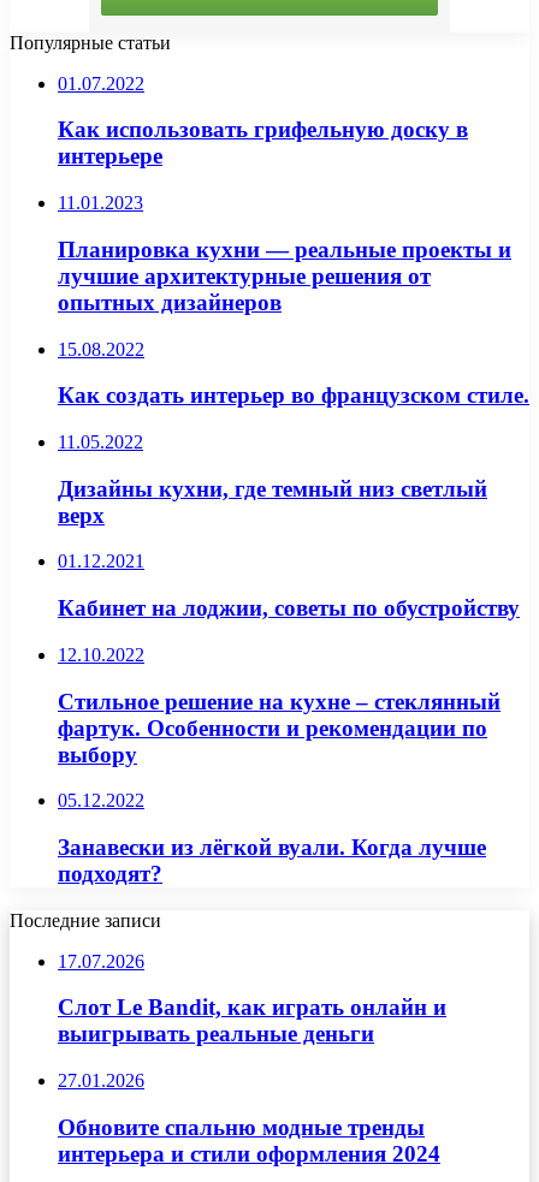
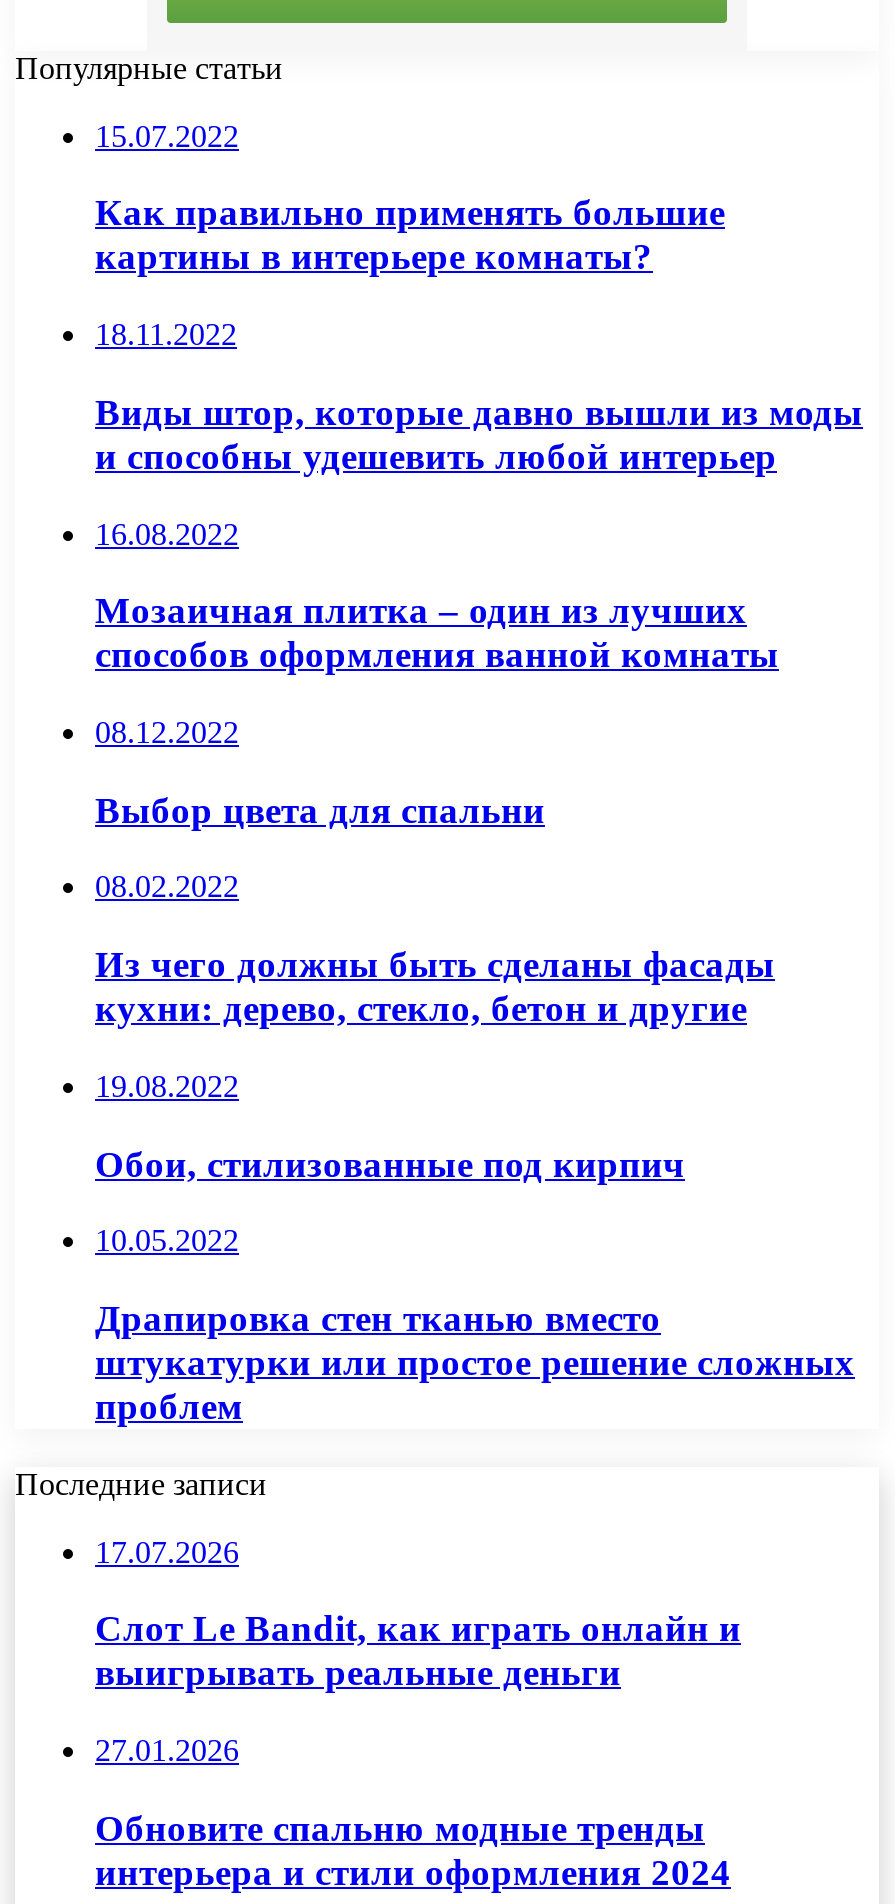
[58,73,144,93] 01.07.2022 -> [95,118,239,152] 15.07.2022
[58,117,468,169] Как использовать грифельную доску в | интерьере -> [95,192,725,278] Как правильно применять большие | картины в интерьере комнаты?
[58,193,143,213] 11.01.2023 -> [95,317,237,351] 18.11.2022
[58,237,511,315] Планировка кухни — реальные проекты и | лучшие архитектурные решения от | опытных дизайнеров -> [95,391,863,477] Виды штор, которые давно вышли из моды | и способны удешевить любой интерьер
[58,339,144,359] 15.08.2022 -> [95,516,239,550] 16.08.2022
[58,383,529,408] Как создать интерьер во французском стиле. -> [95,590,779,676] Мозаичная плитка – один из лучших | способов оформления ванной комнаты
[58,432,143,452] 11.05.2022 -> [95,715,239,749] 08.12.2022
[58,476,487,528] Дизайны кухни, где темный низ светлый | верх -> [95,788,545,830] Выбор цвета для спальни
[58,551,144,572] 01.12.2021 -> [95,870,239,904] 08.02.2022
[58,595,520,621] Кабинет на лоджии, советы по обустройству -> [95,943,775,1029] Из чего должны быть сделаны фасады | кухни: дерево, стекло, бетон и другие
[58,644,144,665] 12.10.2022 -> [95,1069,239,1103] 19.08.2022
[58,689,500,767] Стильное решение на кухне – стеклянный | фартук. Особенности и рекомендации по | выбору -> [95,1142,685,1184] Обои, стилизованные под кирпич
[58,790,144,811] 05.12.2022 -> [95,1224,239,1258] 10.05.2022
[58,834,486,886] Занавески из лёгкой вуали. Когда лучше | подходят? -> [95,1297,855,1427] Драпировка стен тканью вместо | штукатурки или простое решение сложных | проблем

